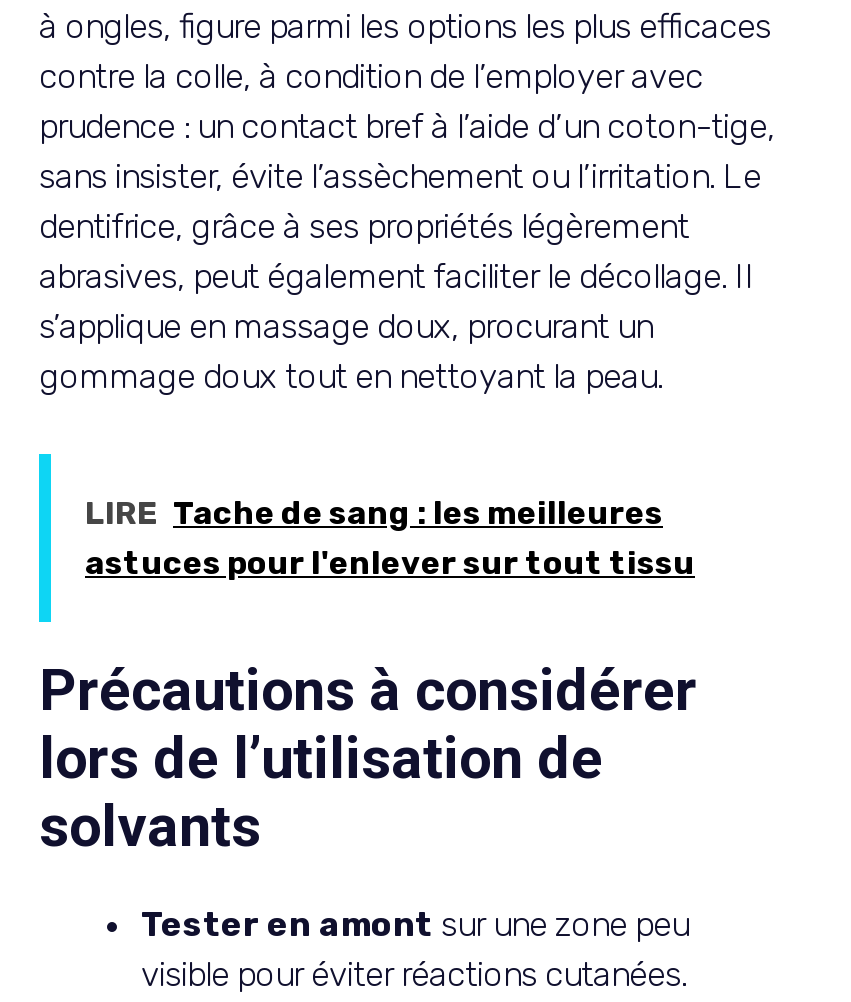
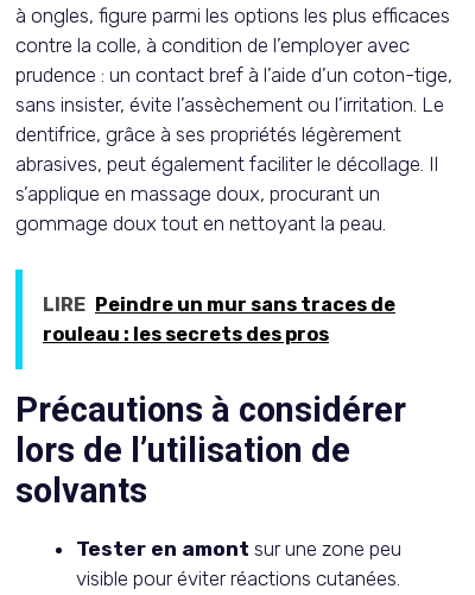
[85,494,695,582] LIRE Tache de sang : les meilleures | astuces pour l'enlever sur tout tissu -> [43,293,395,345] LIRE Peindre un mur sans traces de | rouleau : les secrets des pros

